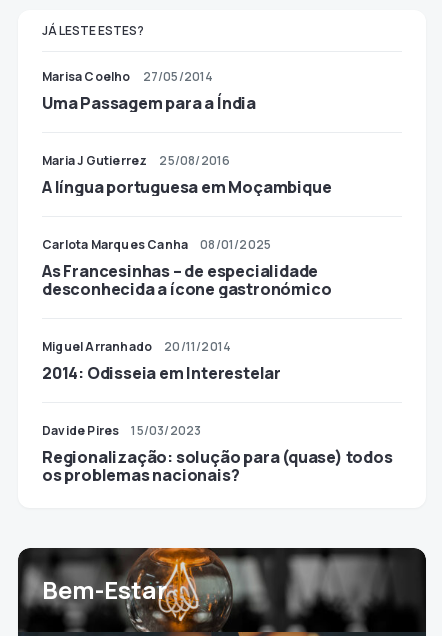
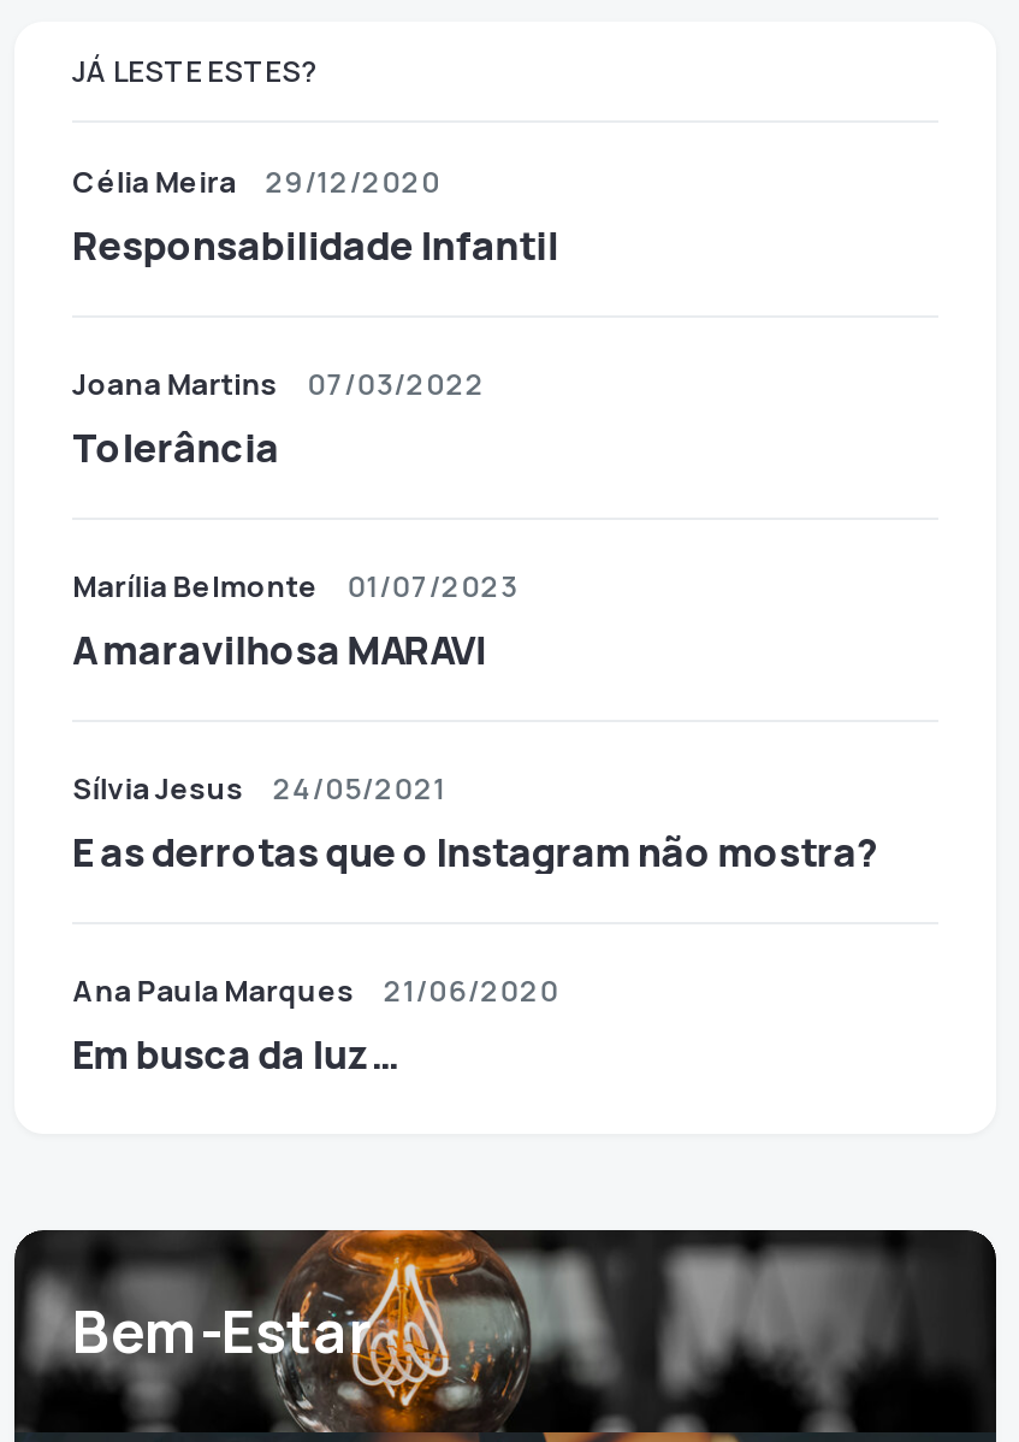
[42,68,256,114] Marisa Coelho | 27/05/2014 | Uma Passagem para a Índia -> [72,161,558,272] Célia Meira | 29/12/2020 | Responsabilidade Infantil
[42,152,331,198] Maria J Gutierrez | 25/08/2016 | A língua portuguesa em Moçambique -> [72,364,485,474] Joana Martins | 07/03/2022 | Tolerância
[42,236,331,300] Carlota Marques Canha | 08/01/2025 | As Francesinhas – de especialidade | desconhecida a ícone gastronómico -> [72,566,518,676] Marília Belmonte | 01/07/2023 | A maravilhosa MARAVI
[42,338,281,384] Miguel Arranhado | 20/11/2014 | 2014: Odisseia em Interestelar -> [72,768,878,879] Sílvia Jesus | 24/05/2021 | E as derrotas que o Instagram não mostra?
[42,422,393,486] Davide Pires | 15/03/2023 | Regionalização: solução para (quase) todos | os problemas nacionais? -> [72,970,559,1081] Ana Paula Marques | 21/06/2020 | Em busca da luz…

